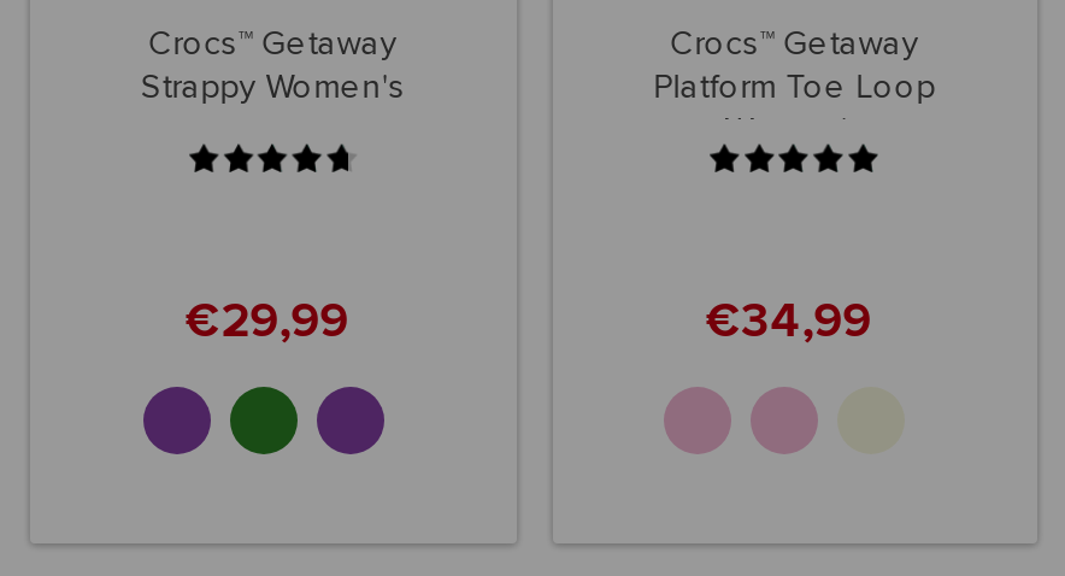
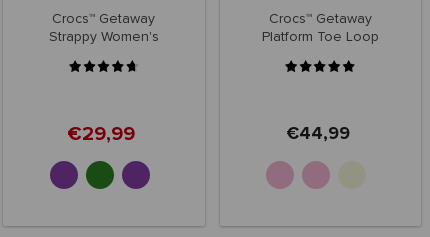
[705,298,884,346] €34,99 -> [286,125,355,143] €44,99

